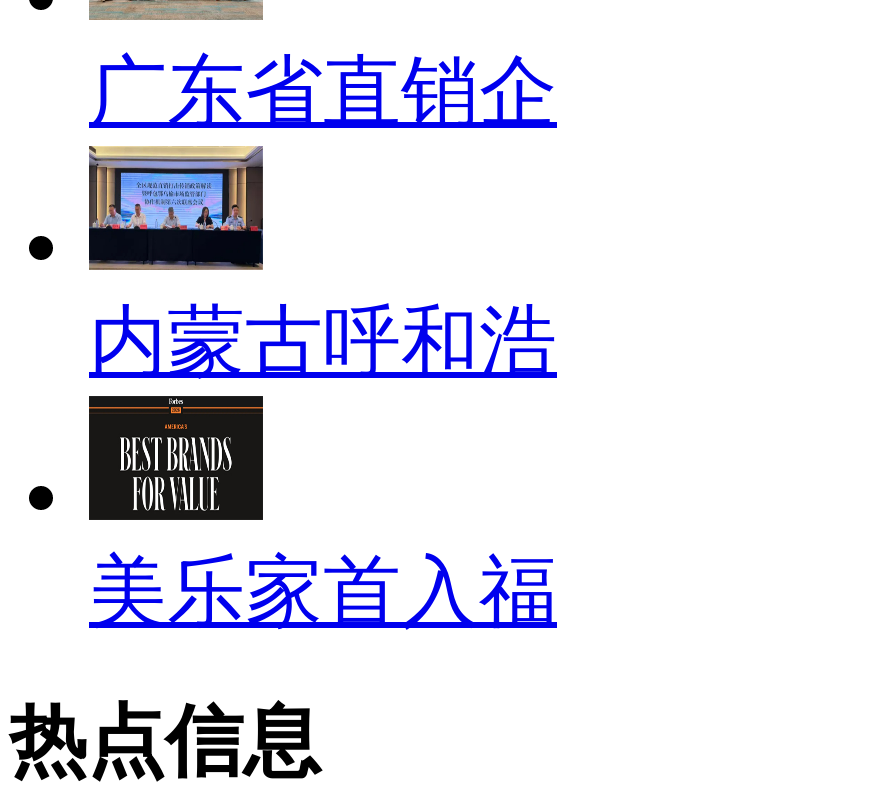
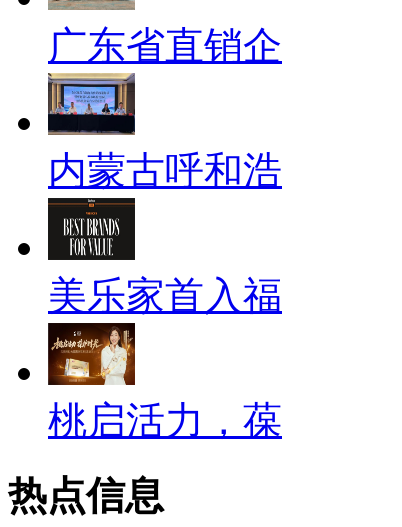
none -> [48,324,282,442] [image] | 桃启活力，葆

